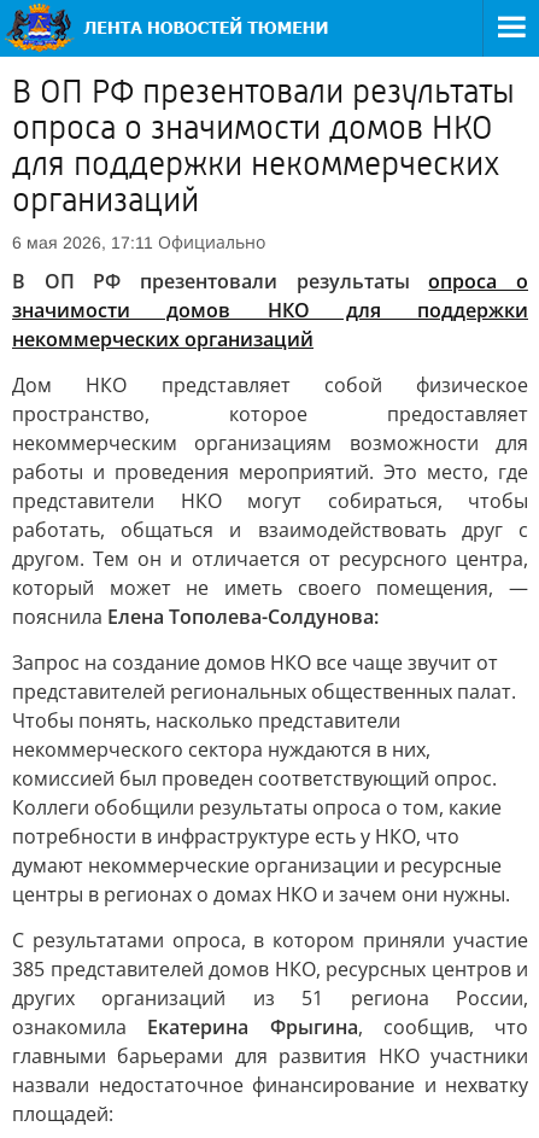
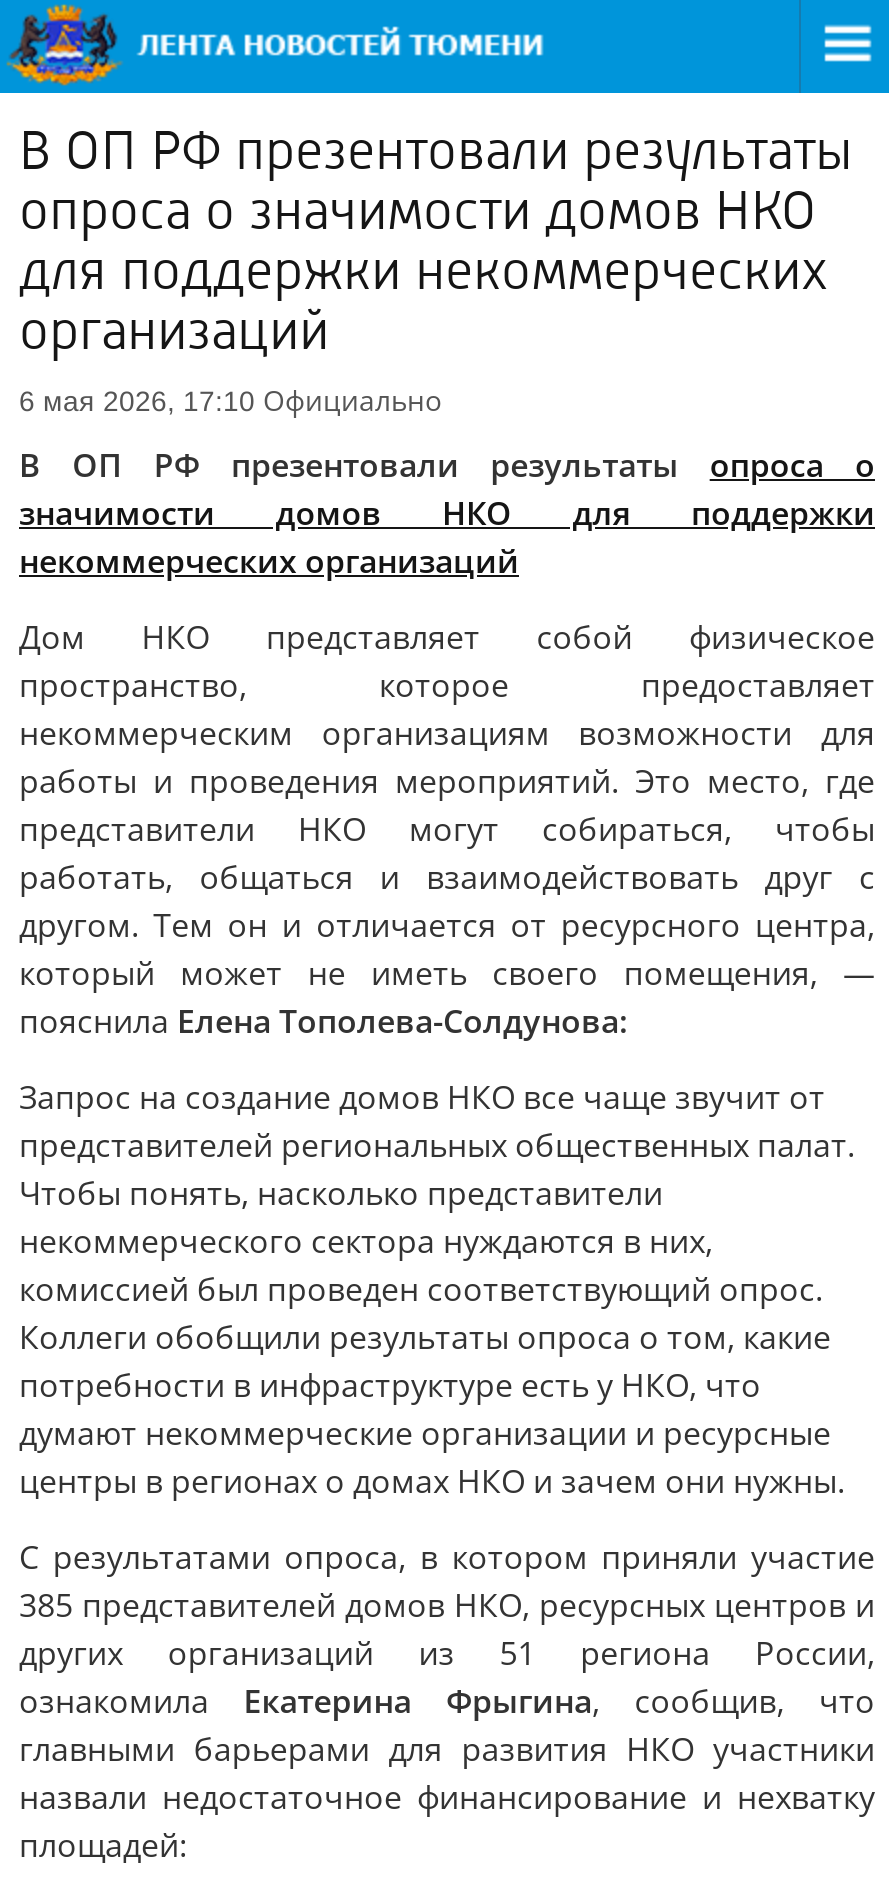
[12,230,265,253] 6 мая 2026, 17:11 Официально -> [19,381,441,419] 6 мая 2026, 17:10 Официально

